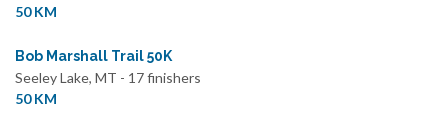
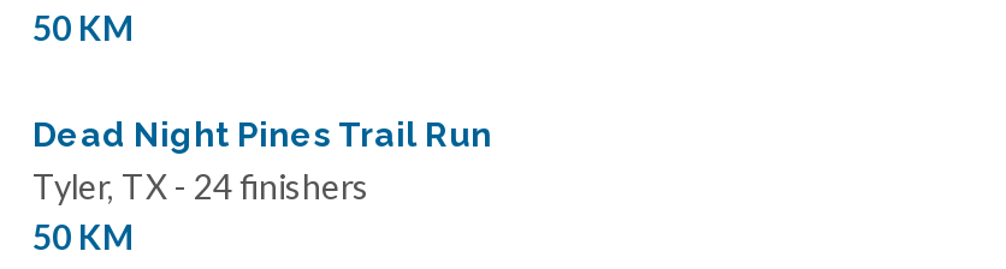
[15,48,201,86] Bob Marshall Trail 50K | Seeley Lake, MT - 17 finishers -> [32,115,492,207] Dead Night Pines Trail Run | Tyler, TX - 24 finishers

